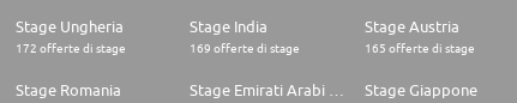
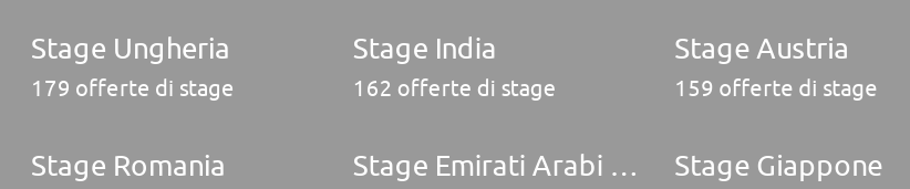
[16,41,126,55] 172 offerte di stage -> [31,74,235,101] 179 offerte di stage
[190,41,300,55] 169 offerte di stage -> [353,74,556,101] 162 offerte di stage
[364,41,475,55] 165 offerte di stage -> [675,74,878,101] 159 offerte di stage

